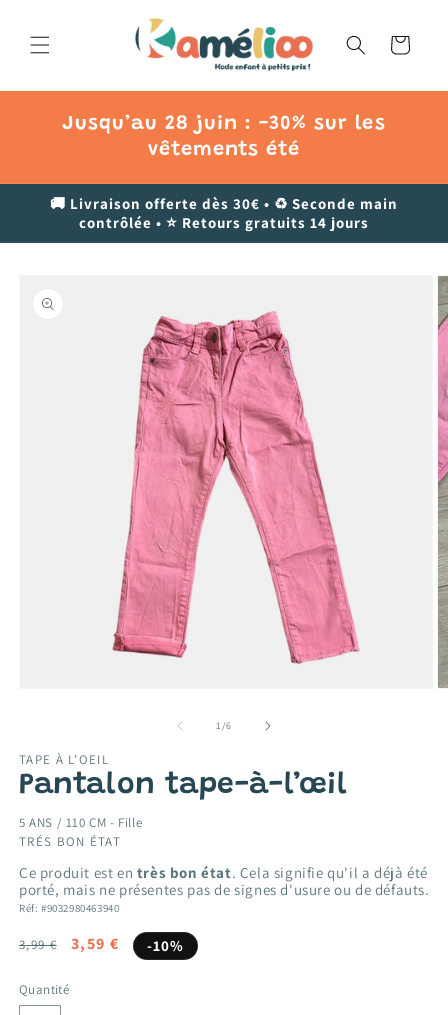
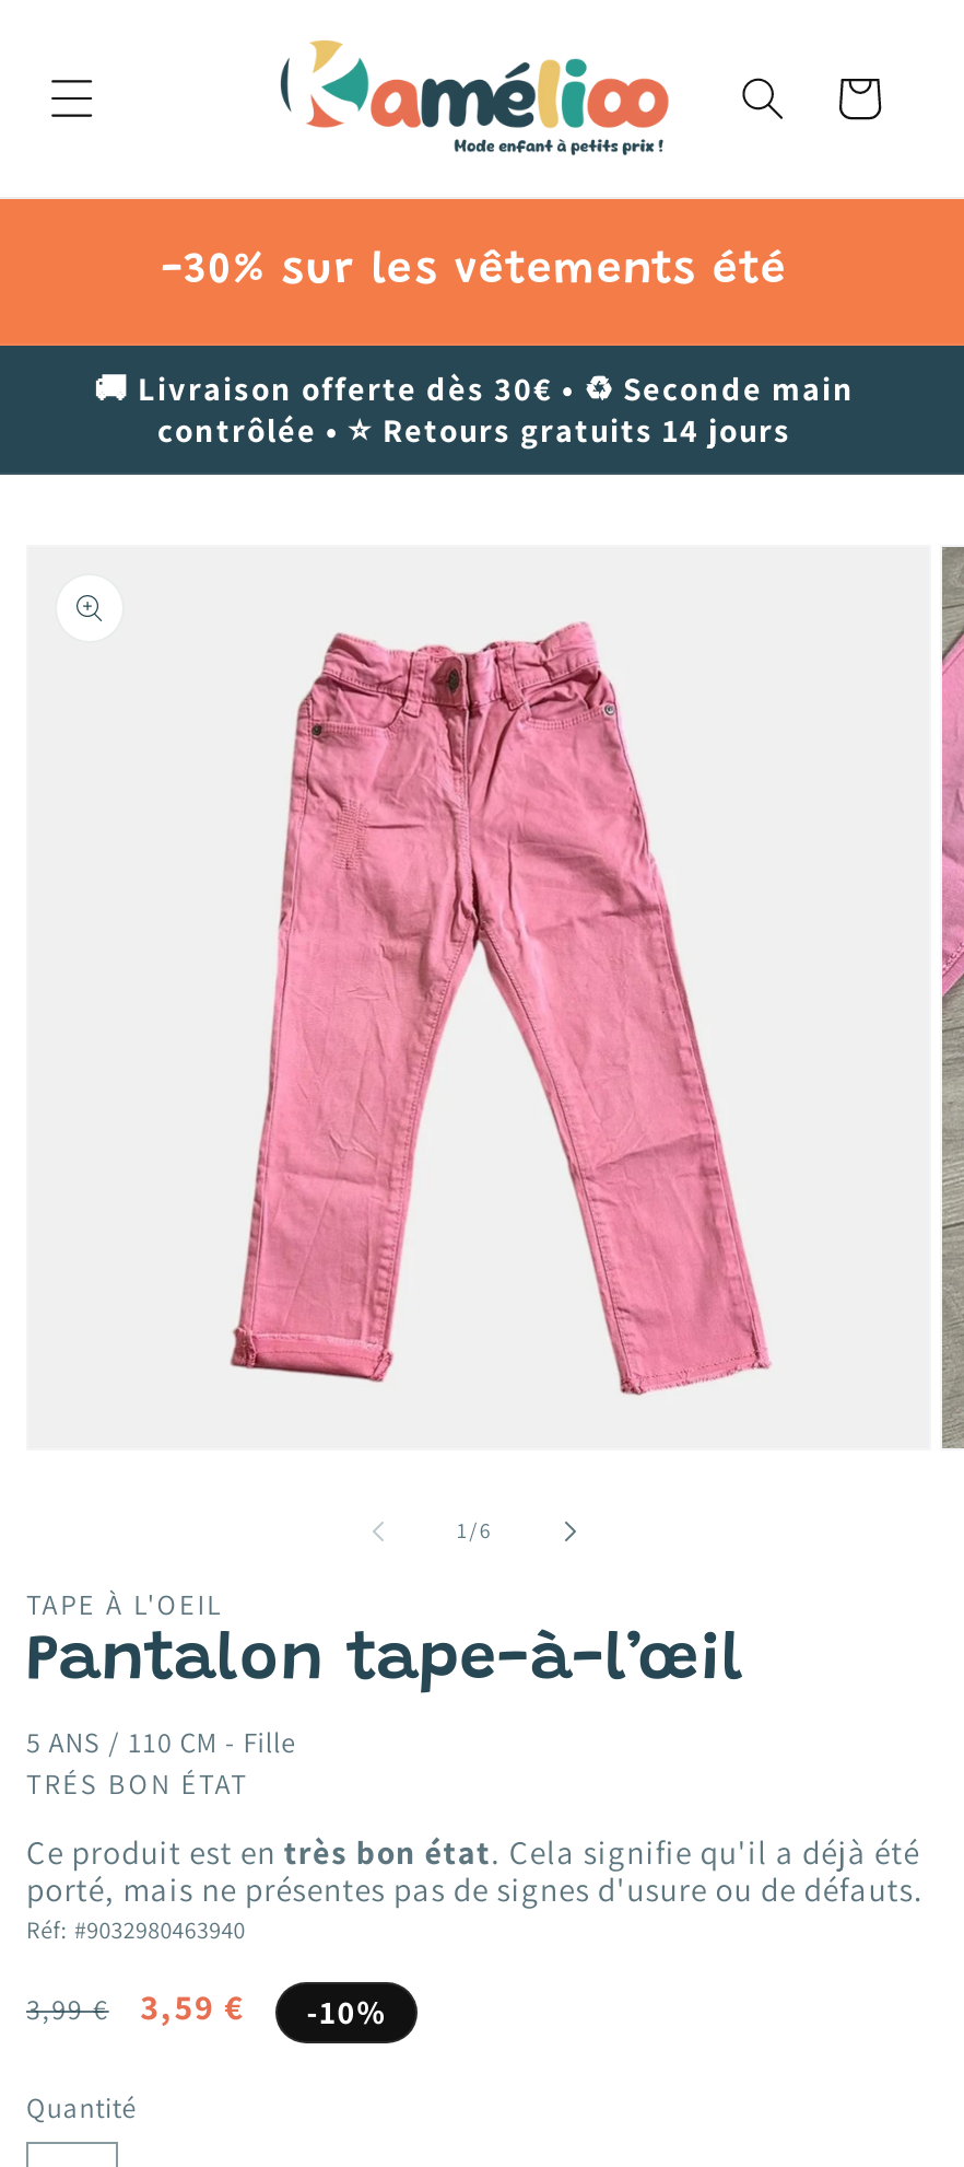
[62,113,386,159] Jusqu’au 28 juin : -30% sur les | vêtements été -> [162,248,787,292] -30% sur les vêtements été

